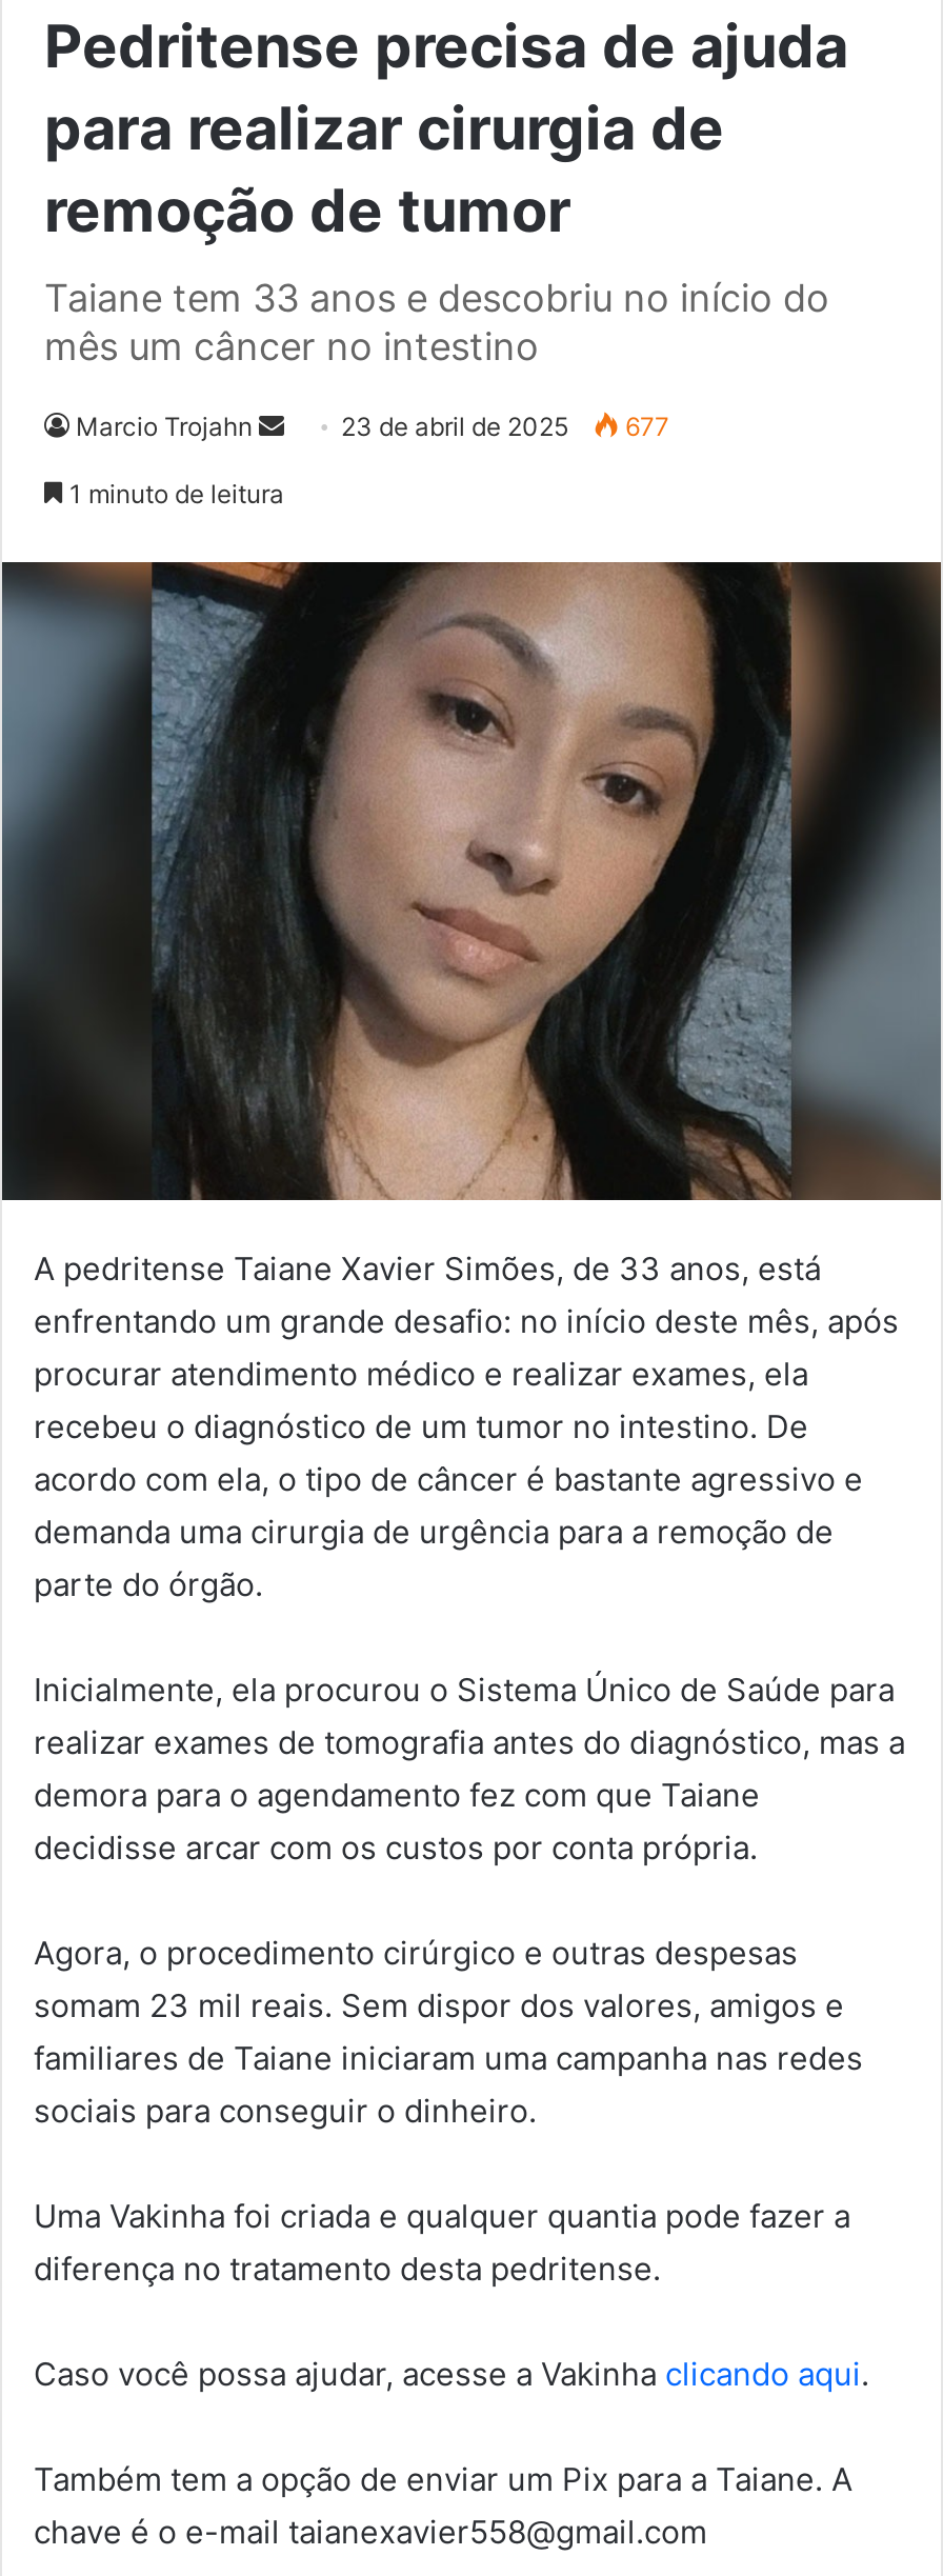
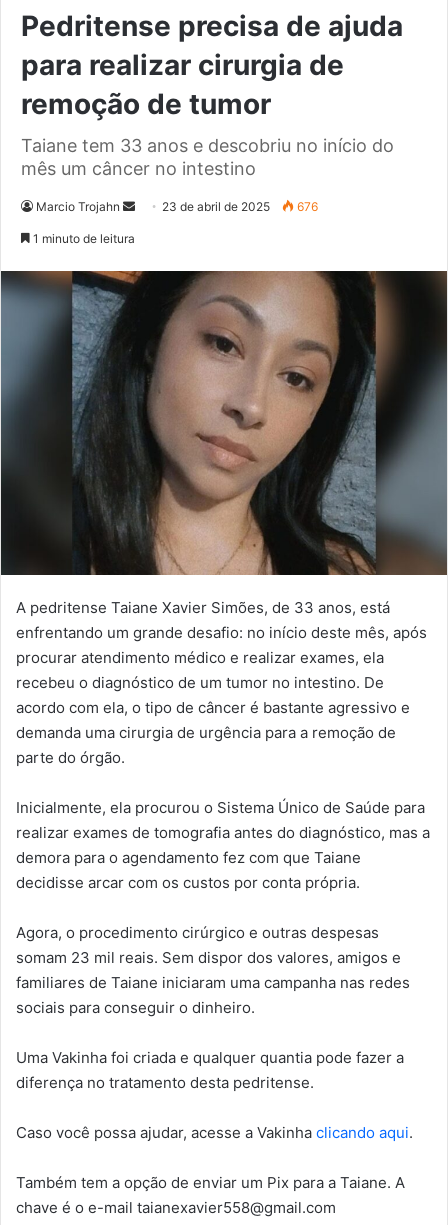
[619,411,669,443] 677 -> [294,199,318,214] 676

